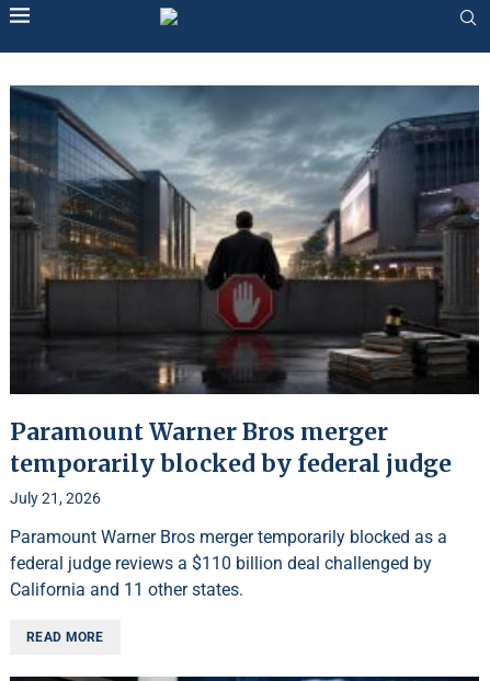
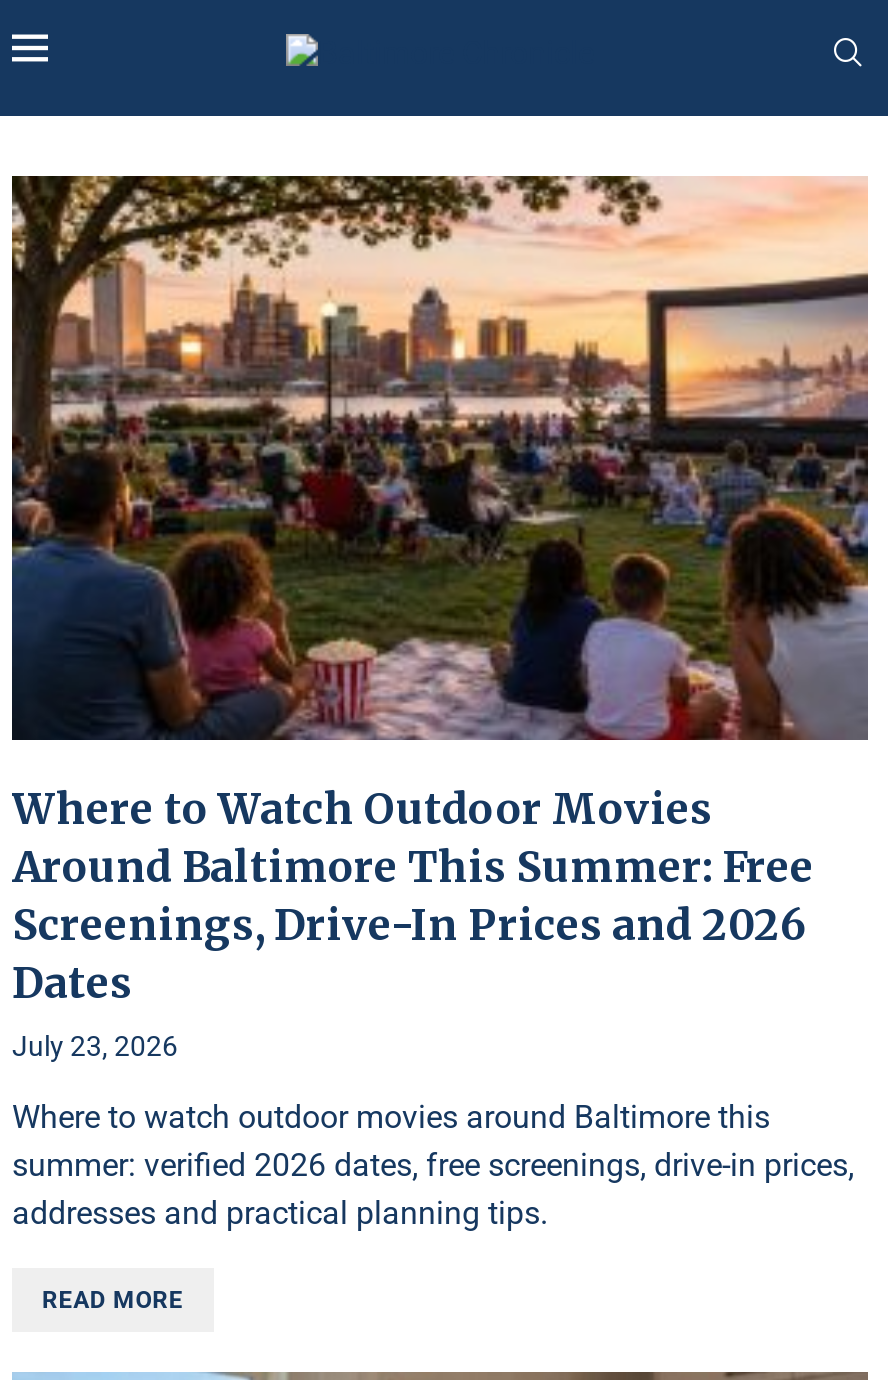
[10,84,480,507] [image] | Paramount Warner Bros merger | temporarily blocked by federal judge | July 21, 2026 -> [10,174,870,1063] [image] | Where to Watch Outdoor Movies | Around Baltimore This Summer: Free | Screenings, Drive-In Prices and 2026 | Dates | July 23, 2026
[10,527,447,601] Paramount Warner Bros merger temporarily blocked as a | federal judge reviews a $110 billion deal challenged by | California and 11 other states. -> [12,1099,854,1233] Where to watch outdoor movies around Baltimore this | summer: verified 2026 dates, free screenings, drive-in prices, | addresses and practical planning tips.

